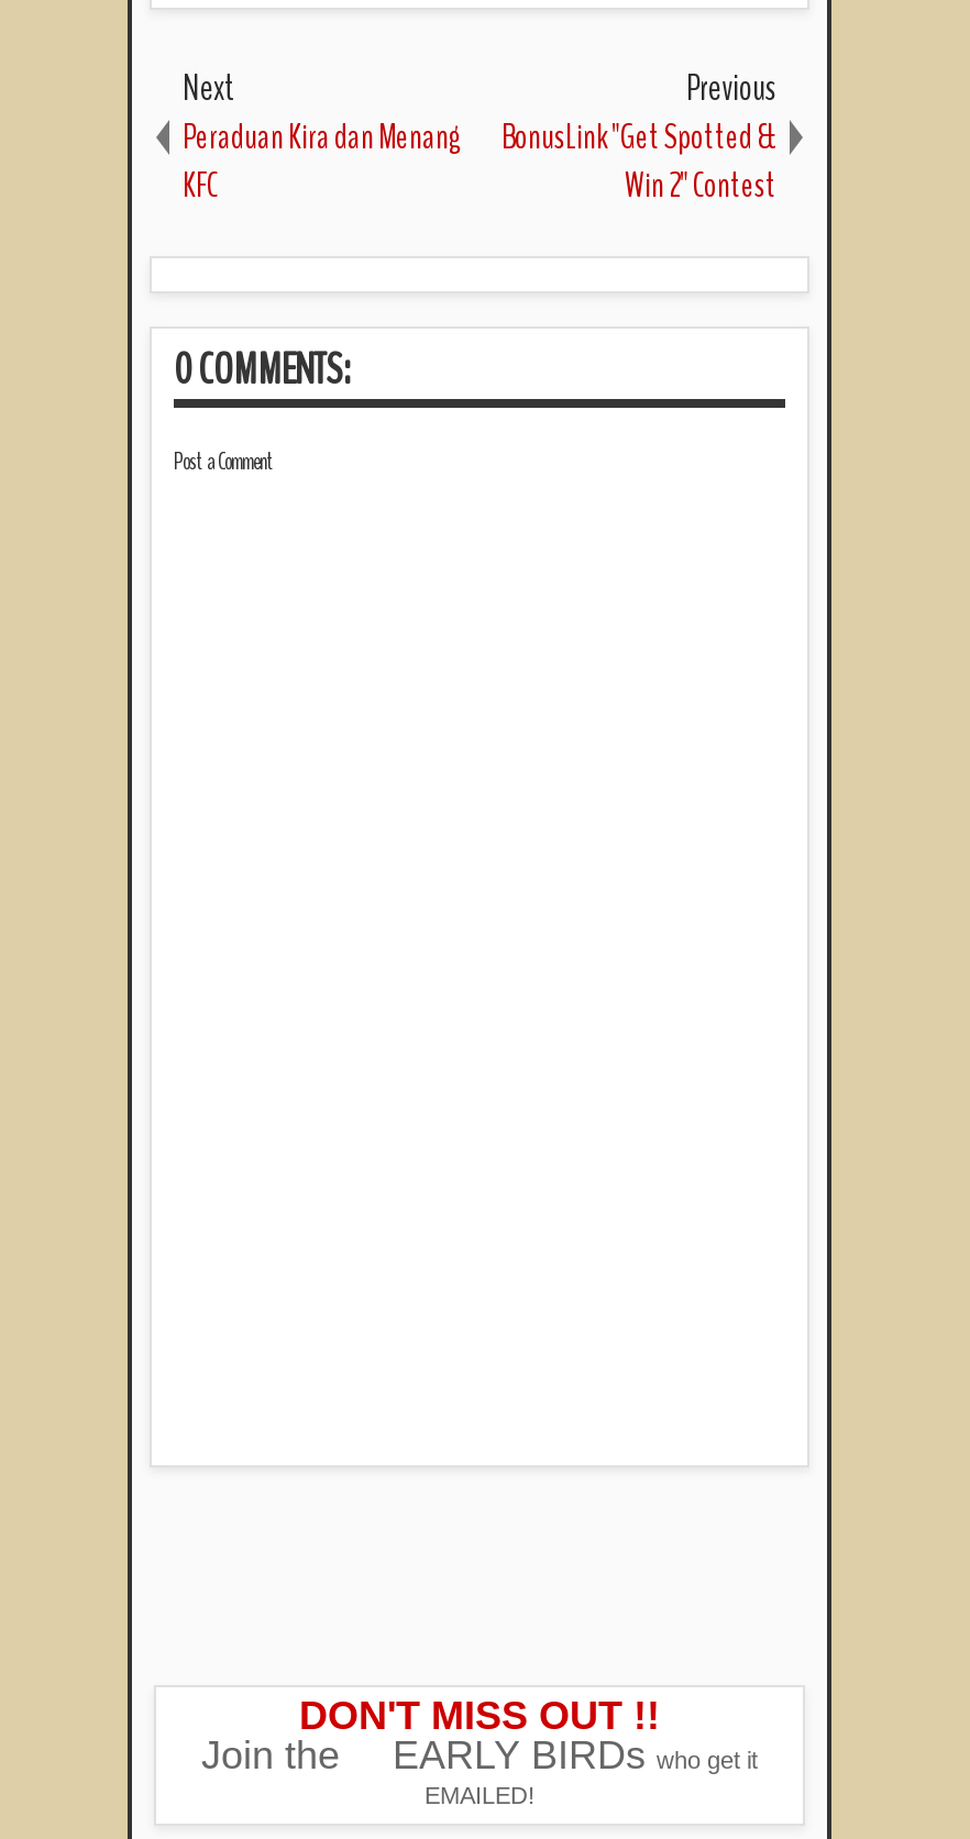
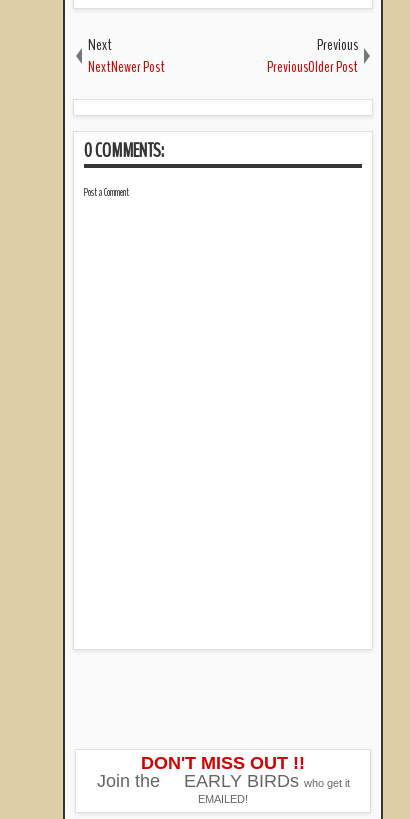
[183,114,460,210] Peraduan Kira dan Menang | KFC -> [88,56,165,78] NextNewer Post
[501,114,776,210] BonusLink "Get Spotted & | Win 2" Contest -> [267,56,358,78] PreviousOlder Post

